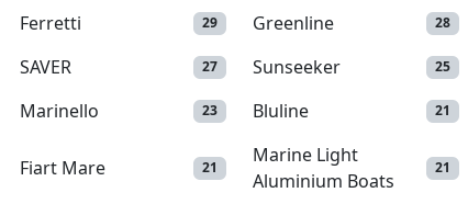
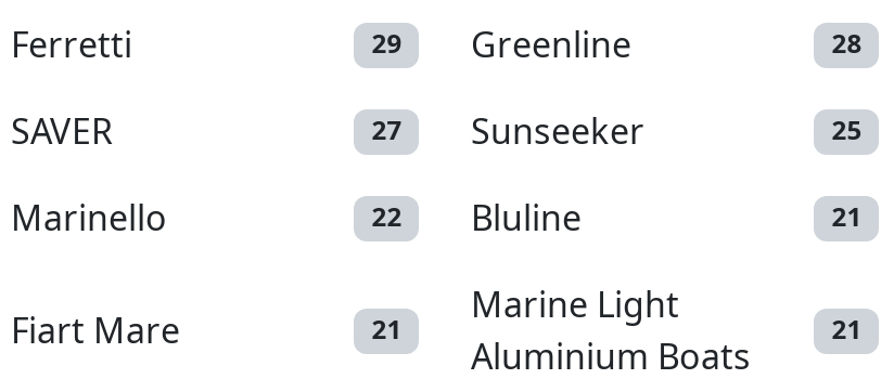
[202,99,309,123] 23 Bluline -> [371,195,582,242] 22 Bluline

